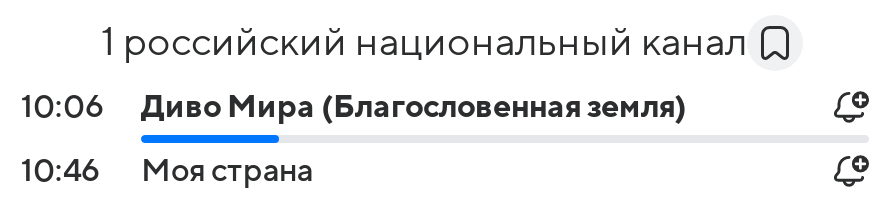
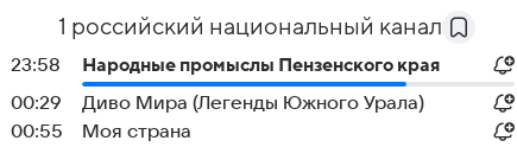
[21,89,687,125] 10:06 | Диво Мира (Благословенная земля) -> [11,55,440,76] 23:58 | Народные промыслы Пензенского края
[21,153,99,189] 10:46 -> [11,92,424,142] 00:29 | Диво Мира (Легенды Южного Урала) | 00:55

